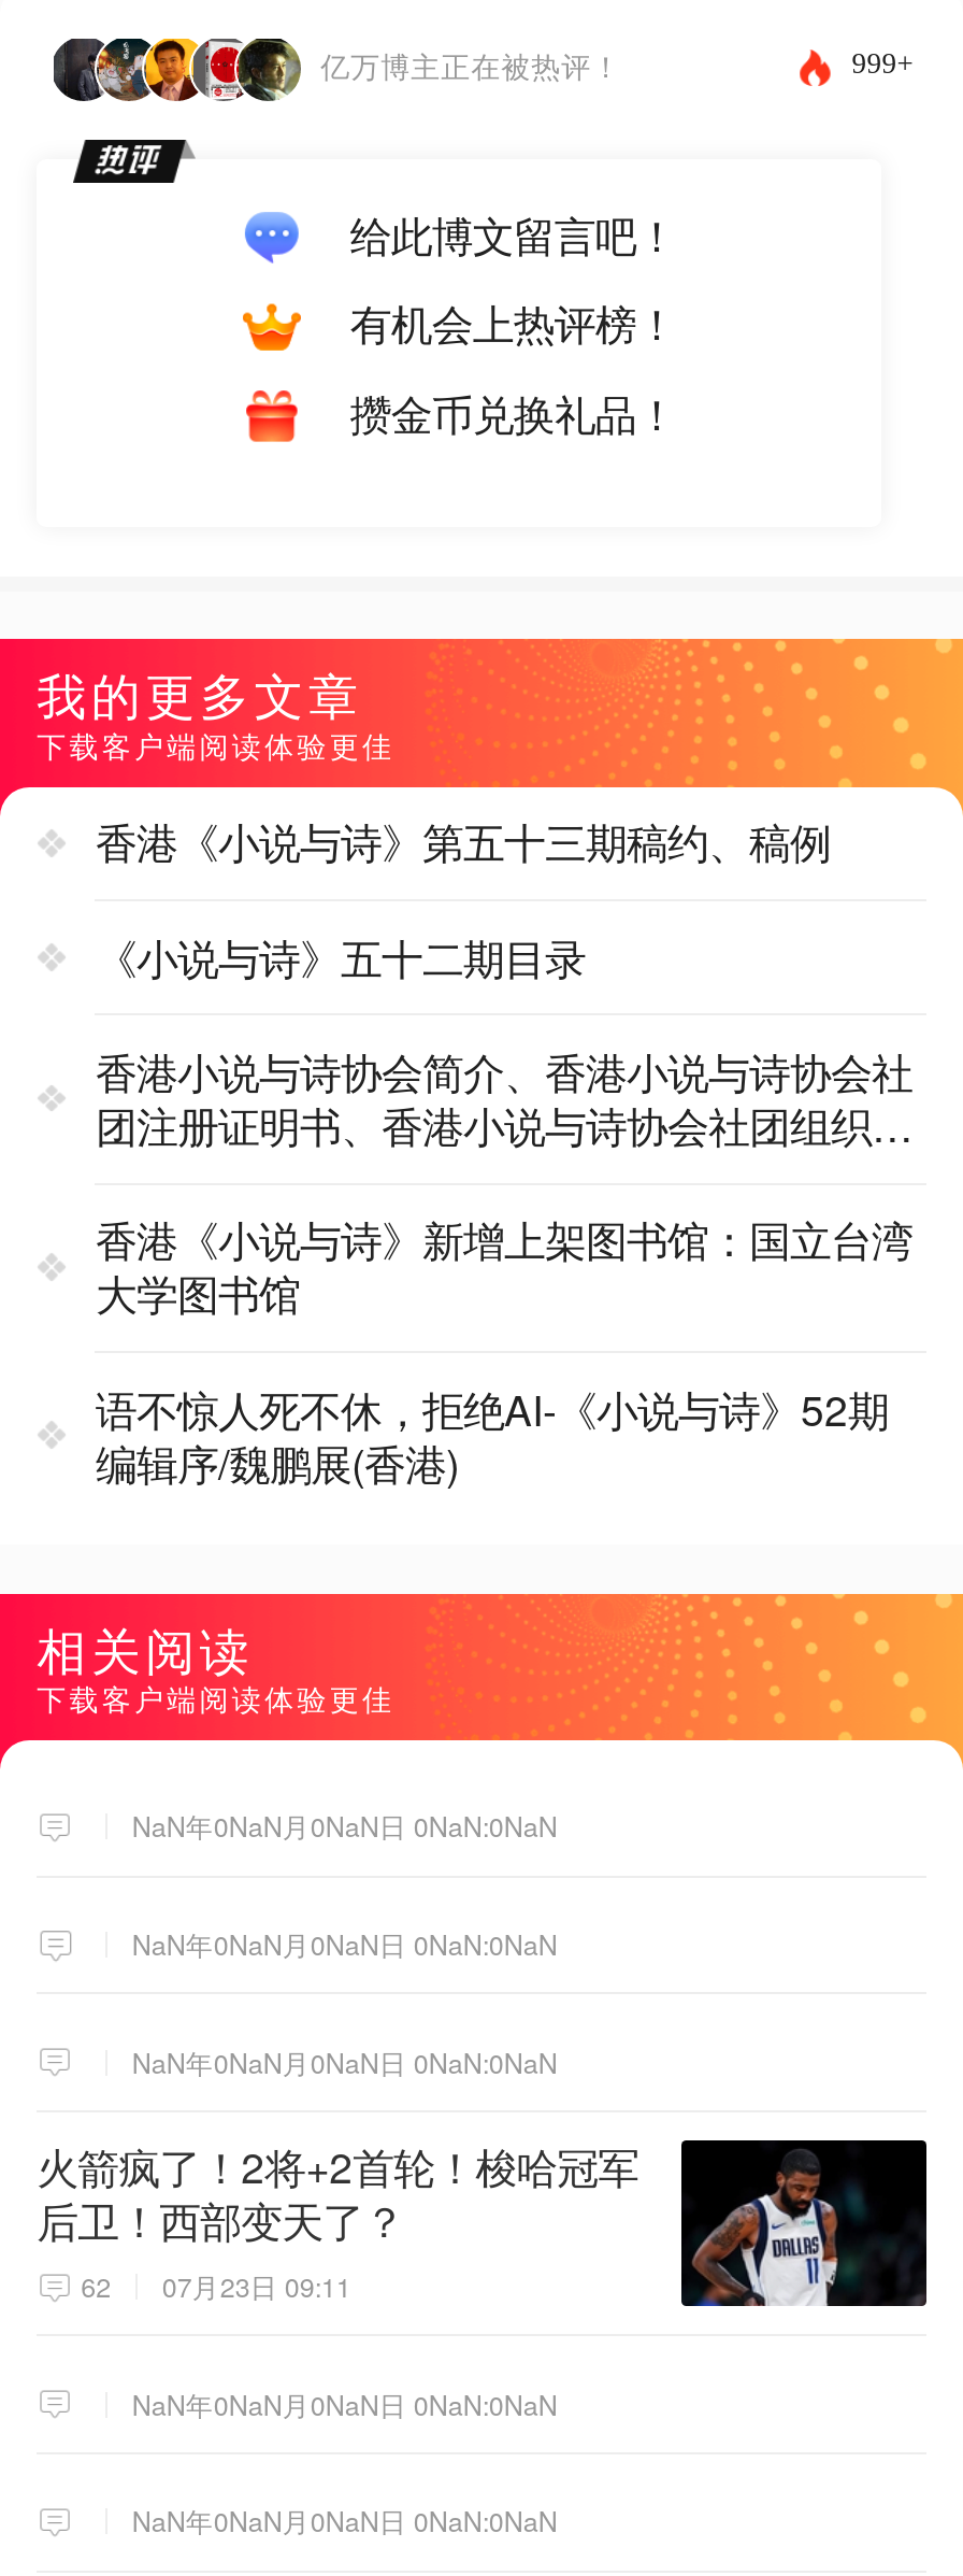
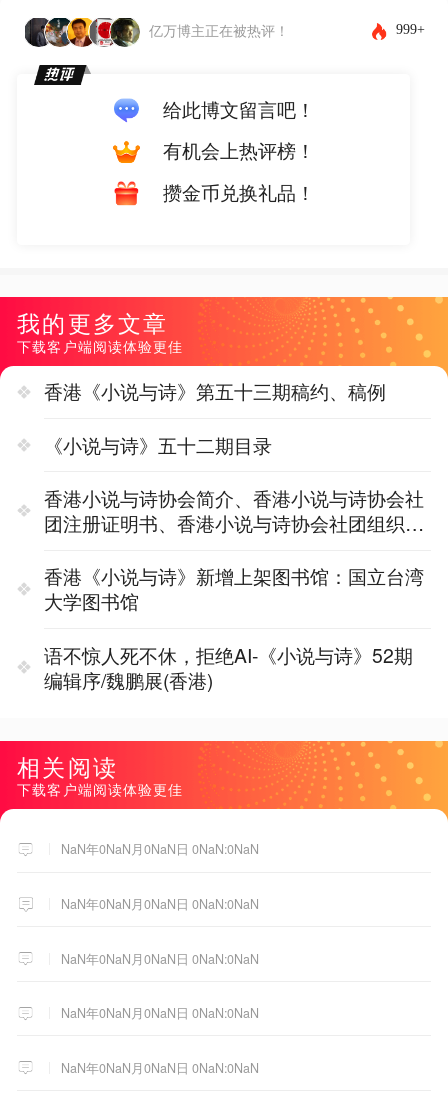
[37,2137,929,2310] [image] | 火箭疯了！2将+2首轮！梭哈冠军 | 后卫！西部变天了？ | 62 | 07月23日 09:11 -> none

